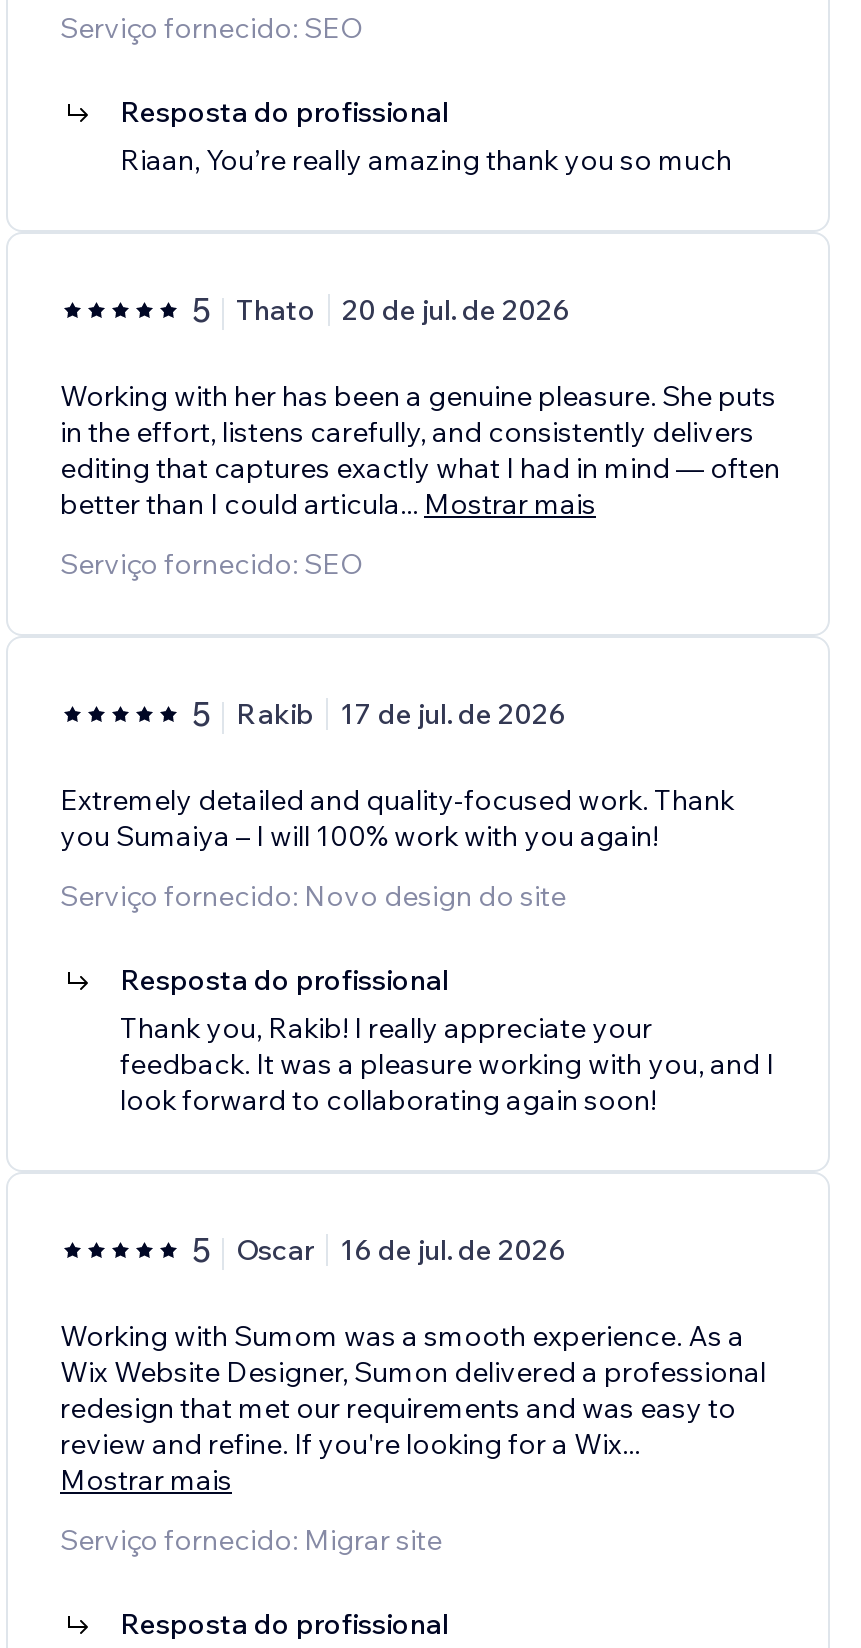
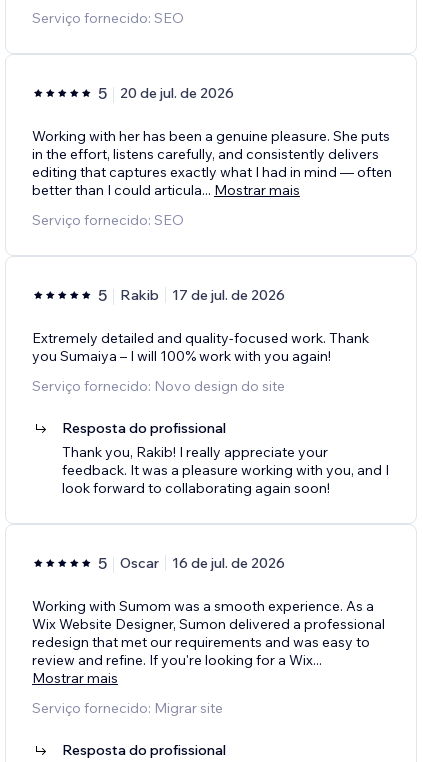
[120,93,732,177] Resposta do profissional | Riaan, You’re really amazing thank you so much -> none
[236,291,316,327] Thato -> none

